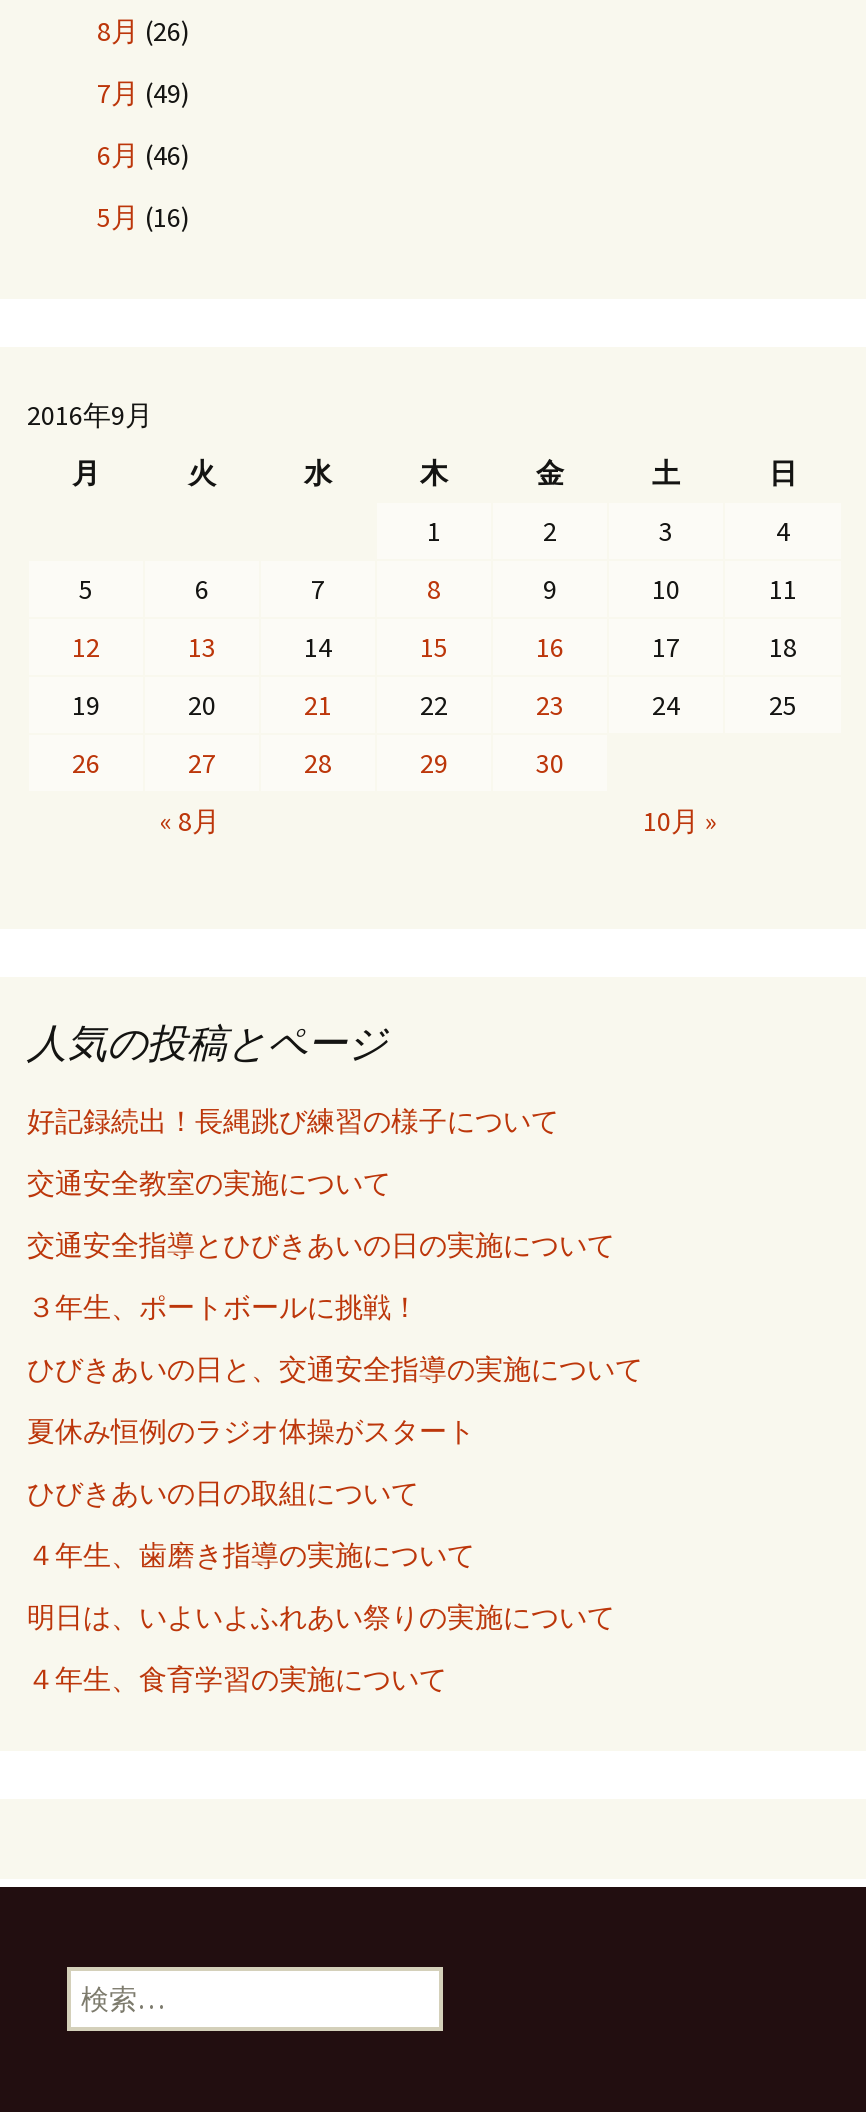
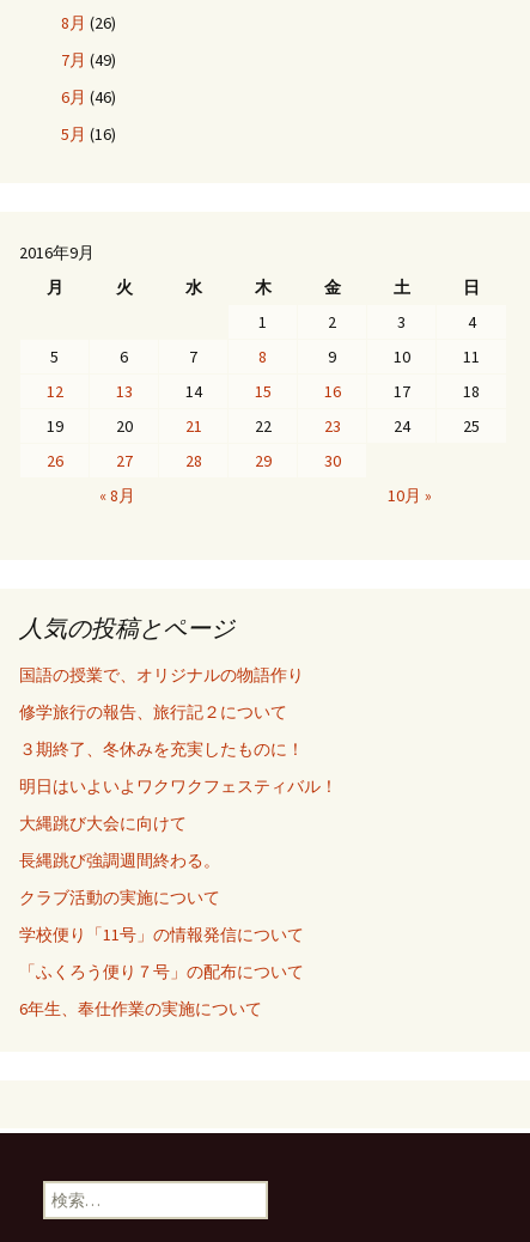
[27,1102,559,1138] 好記録続出！長縄跳び練習の様子について -> [19,663,304,685] 国語の授業で、オリジナルの物語作り
[27,1164,391,1200] 交通安全教室の実施について -> [19,701,287,722] 修学旅行の報告、旅行記２について
[27,1226,615,1262] 交通安全指導とひびきあいの日の実施について -> [19,738,304,759] ３期終了、冬休みを充実したものに！
[27,1288,419,1324] ３年生、ポートボールに挑戦！ -> [19,775,337,796] 明日はいよいよワクワクフェスティバル！
[27,1350,643,1386] ひびきあいの日と、交通安全指導の実施について -> [19,812,187,833] 大縄跳び大会に向けて
[27,1412,475,1448] 夏休み恒例のラジオ体操がスタート -> [19,849,220,870] 長縄跳び強調週間終わる。
[27,1474,419,1510] ひびきあいの日の取組について -> [19,886,220,908] クラブ活動の実施について
[27,1536,475,1572] ４年生、歯磨き指導の実施について -> [19,923,304,945] 学校便り「11号」の情報発信について
[27,1598,615,1634] 明日は、いよいよふれあい祭りの実施について -> [19,960,304,982] 「ふくろう便り７号」の配布について
[27,1660,447,1696] ４年生、食育学習の実施について -> [19,997,262,1019] 6年生、奉仕作業の実施について

